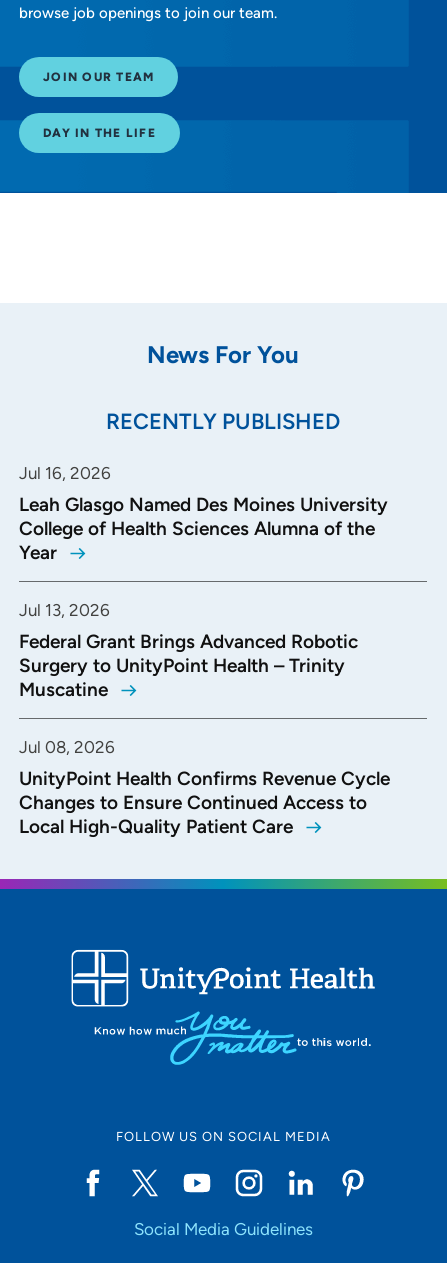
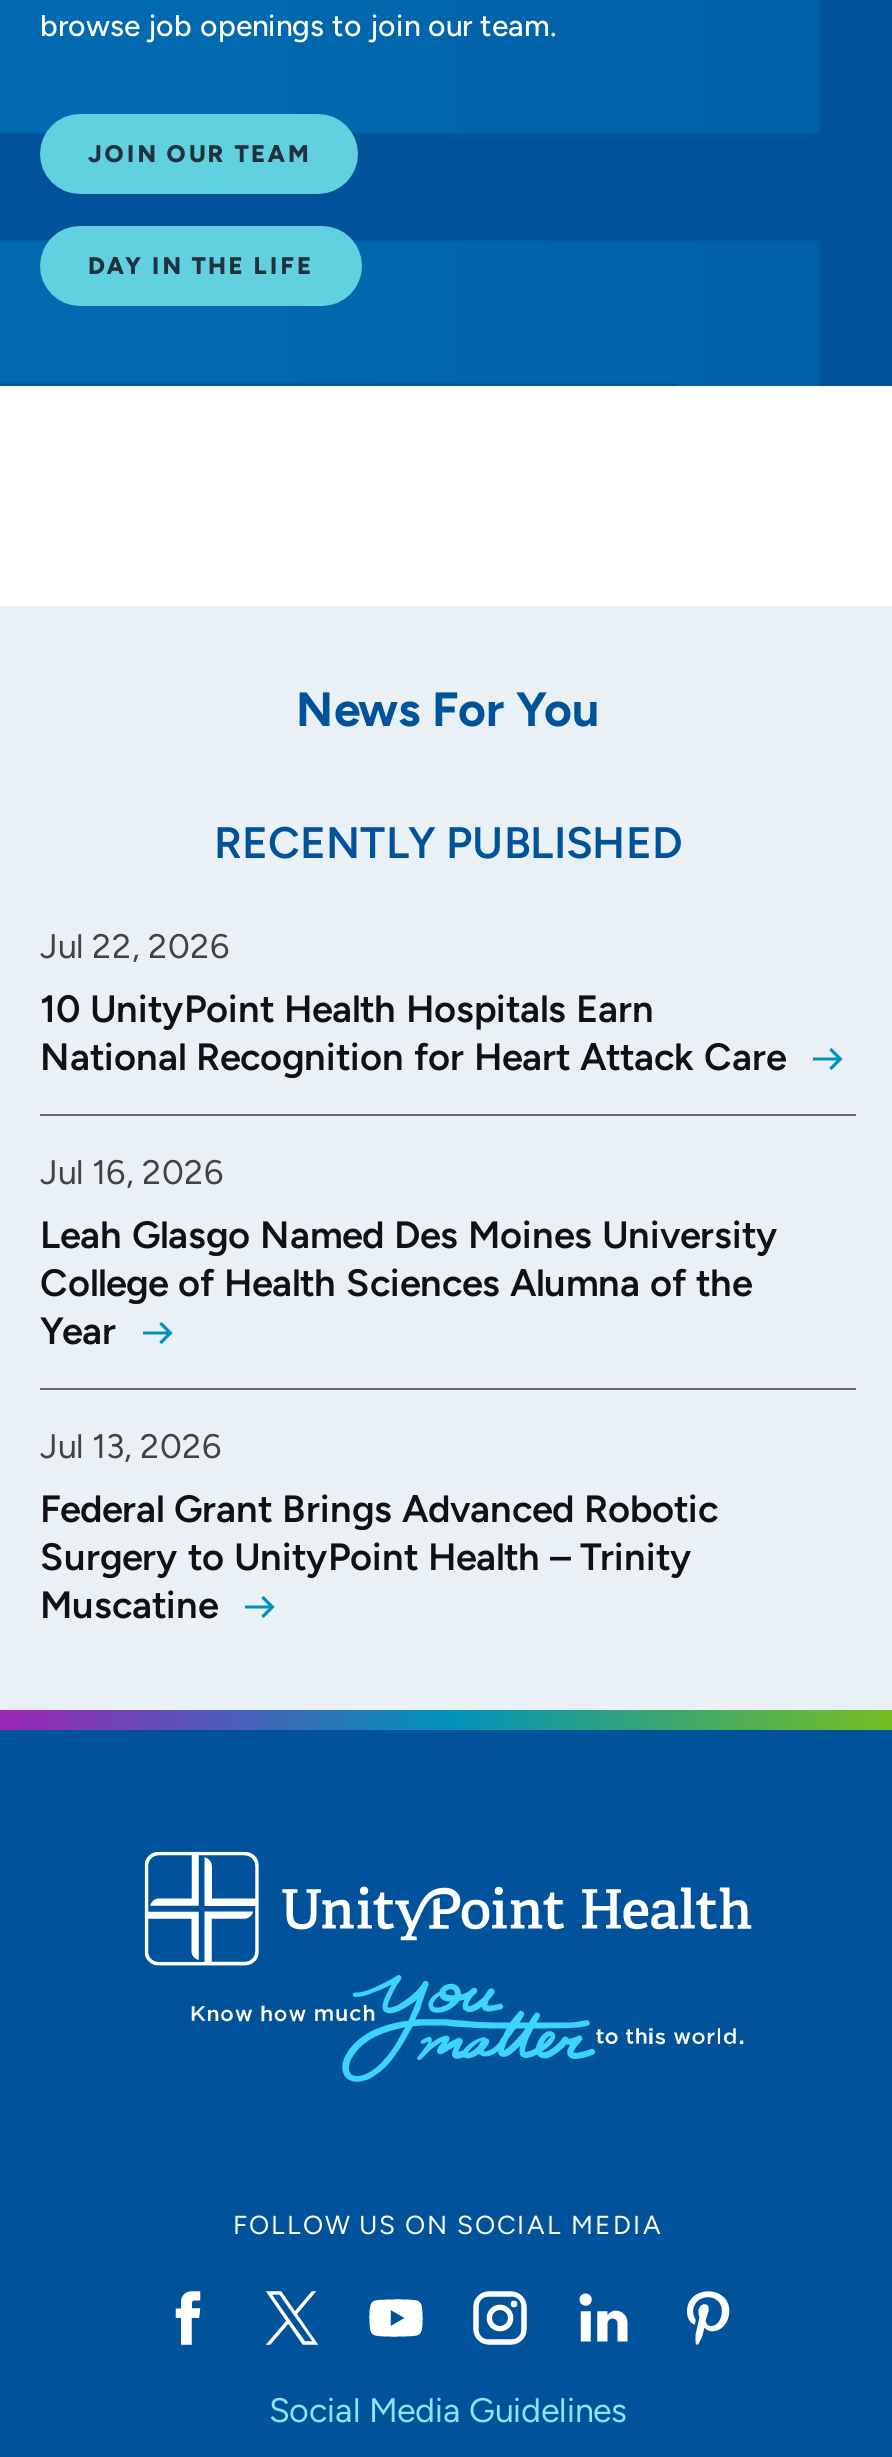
none -> [40,927,796,1081] Jul 22, 2026 | 10 UnityPoint Health Hospitals Earn | National Recognition for Heart Attack Care
moved [19,463,388,701] -> [40,1153,778,1629]: Jul 16, 2026 | Leah Glasgo Named Des Moines University | College of Health Sciences Alumna of the | Year | Jul 13, 2026 | Federal Grant Brings Advanced Robotic | Surgery to UnityPoint Health – Trinity | Muscatine
[19,737,390,838] Jul 08, 2026 | UnityPoint Health Confirms Revenue Cycle | Changes to Ensure Continued Access to | Local High-Quality Patient Care -> none

